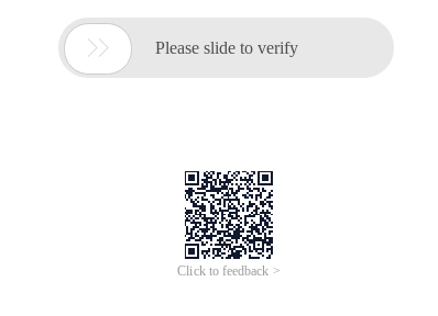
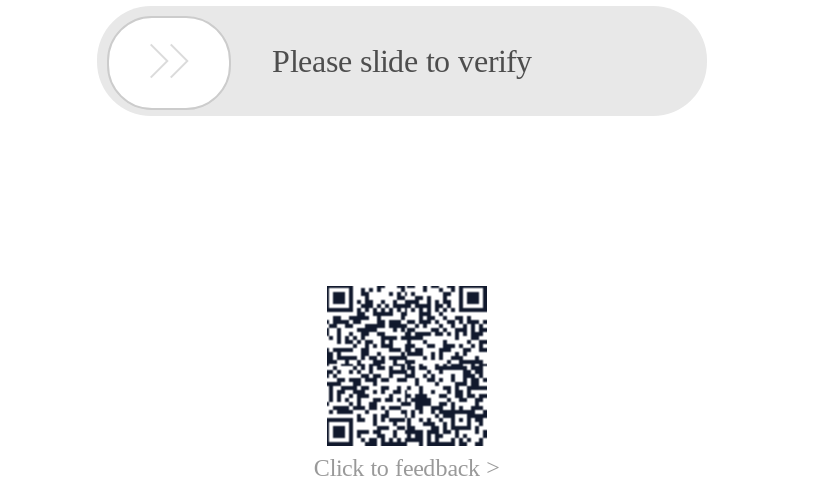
[184,171,274,260] [image] -> [327,284,489,448] [image]

